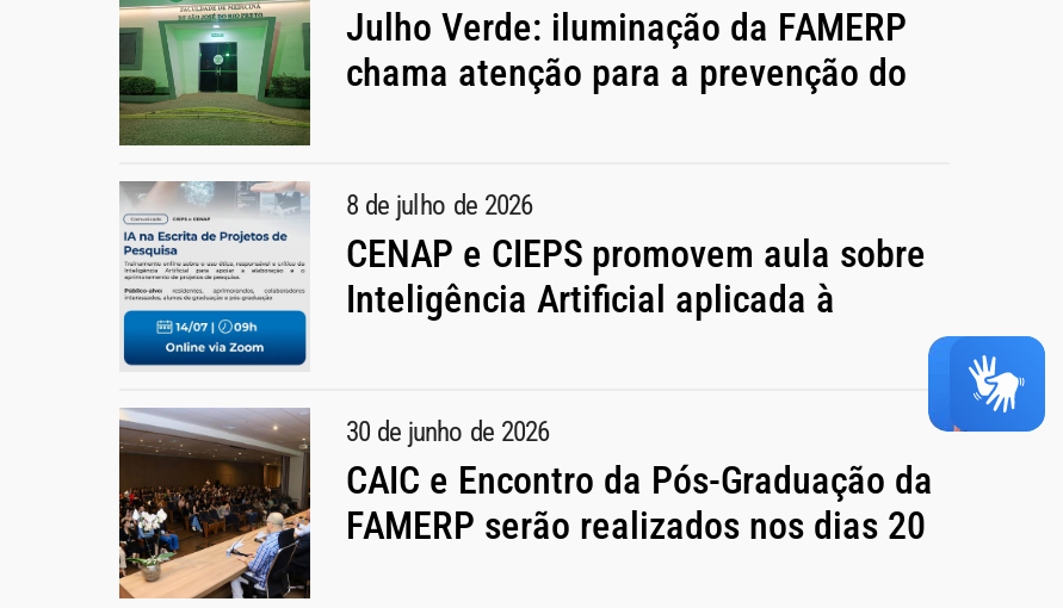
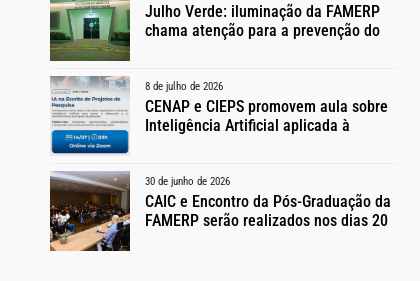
[926,334,1047,434] [image] -> none

